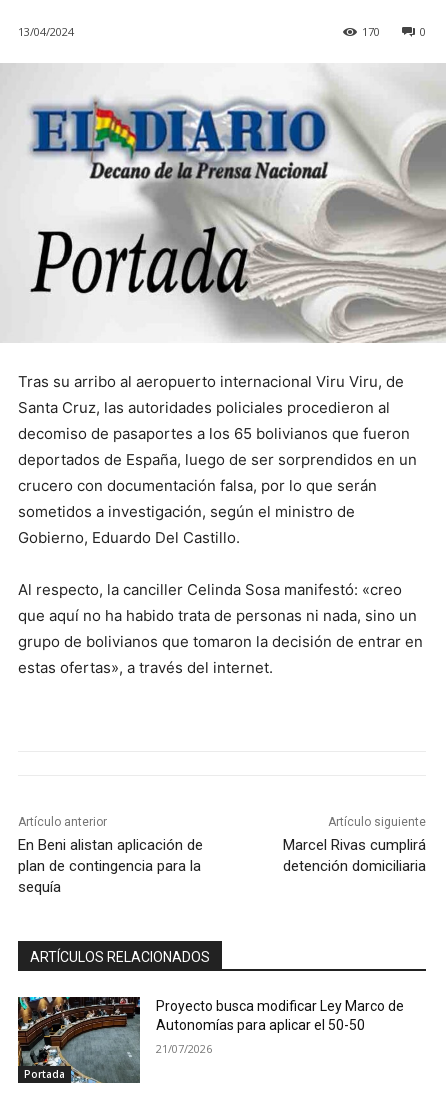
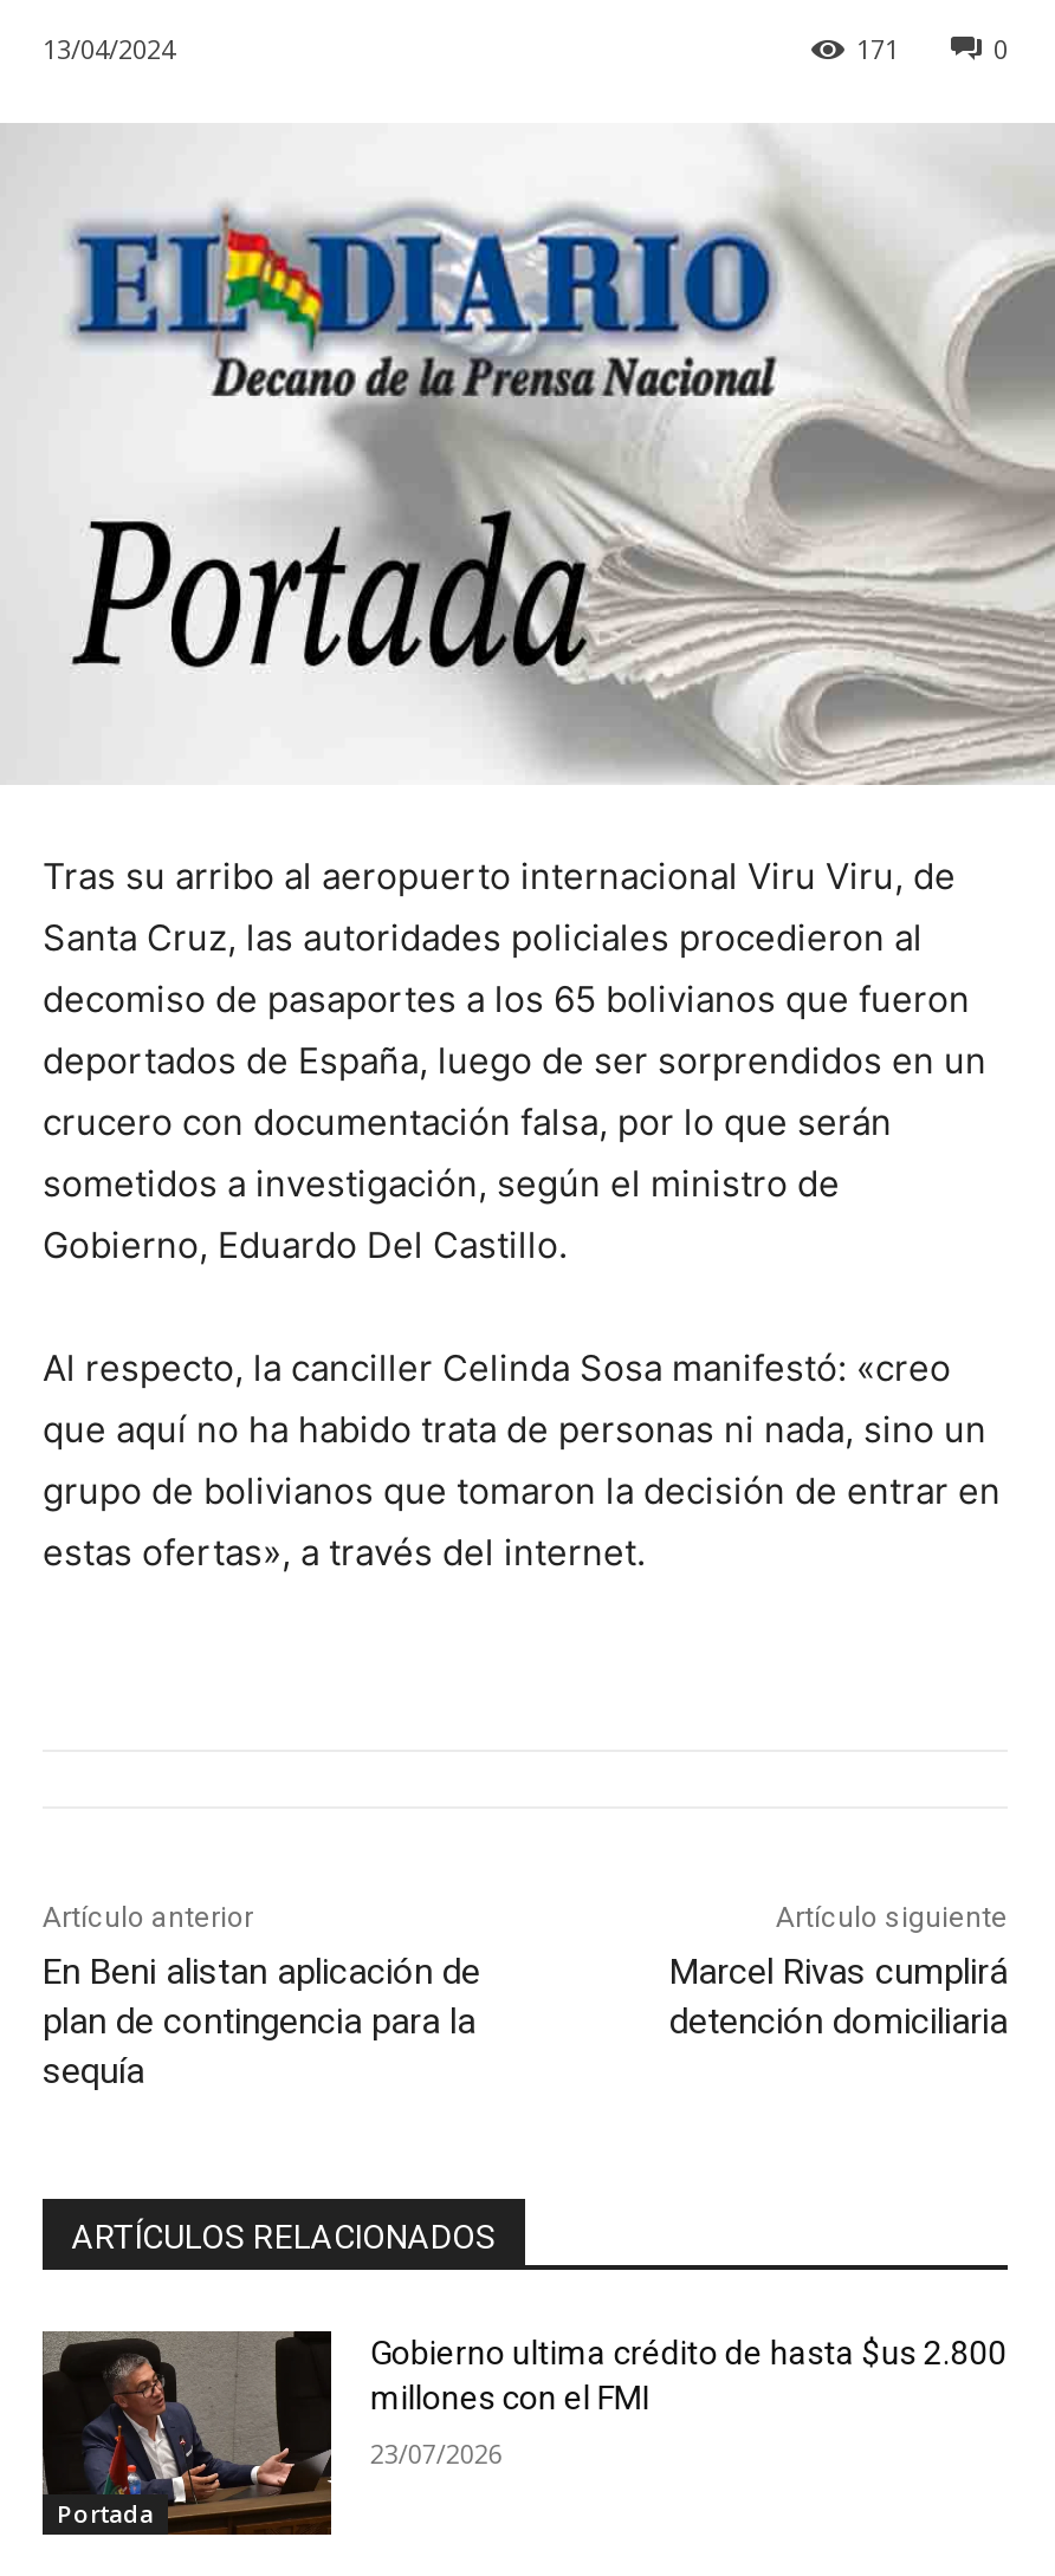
[362,24,380,39] 170 -> [856,31,899,66] 171
[17,996,404,1084] [image] | Proyecto busca modificar Ley Marco de | Autonomías para aplicar el 50-50 -> [40,2329,1006,2537] [image] | Gobierno ultima crédito de hasta $us 2.800 | millones con el FMI
[156,1041,212,1056] 21/07/2026 -> [370,2436,502,2471] 23/07/2026

